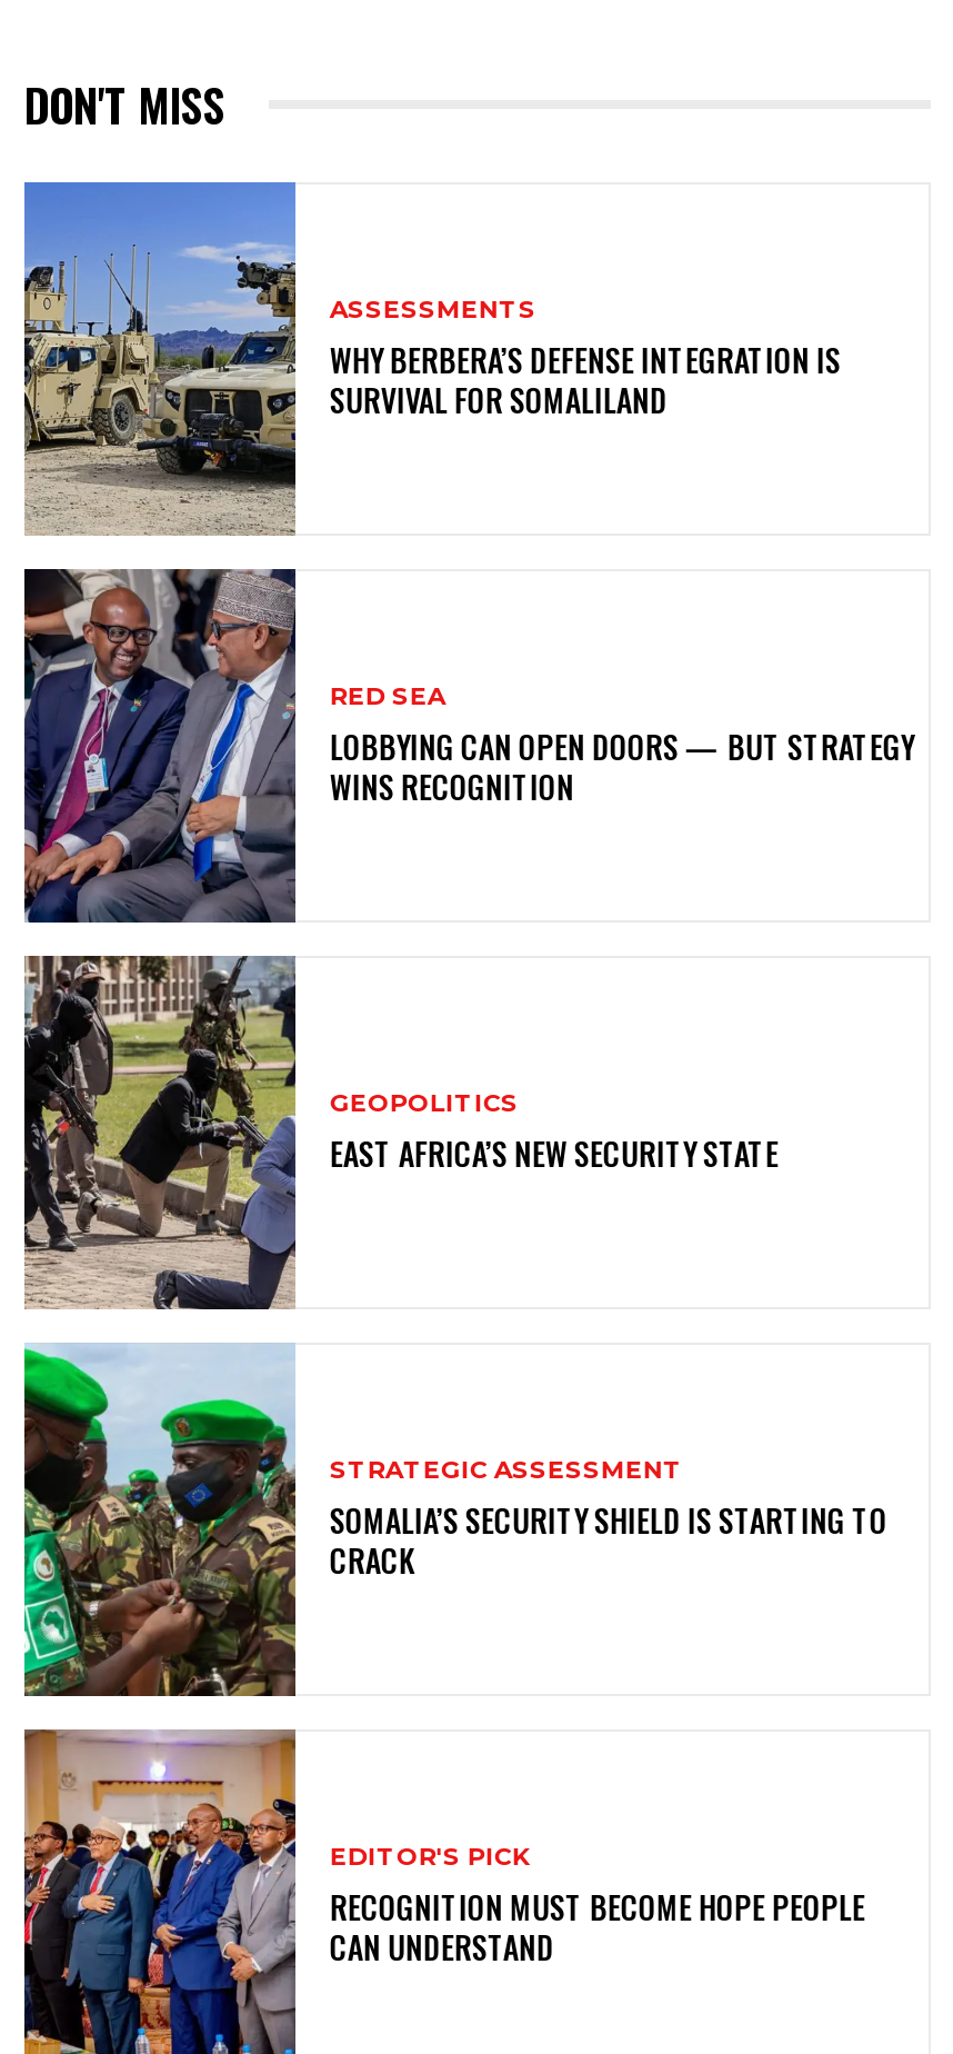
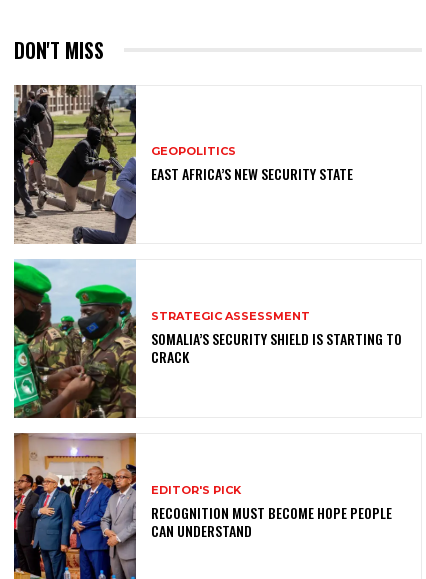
[22,180,841,534] [image] | ASSESSMENTS | WHY BERBERA’S DEFENSE INTEGRATION IS | SURVIVAL FOR SOMALILAND -> none
[22,567,914,925] [image] | RED SEA | LOBBYING CAN OPEN DOORS — BUT STRATEGY | WINS RECOGNITION -> none

